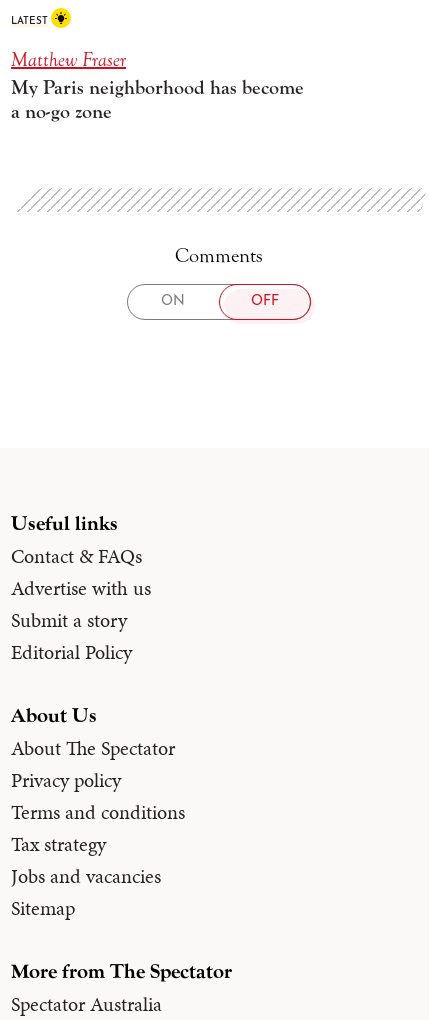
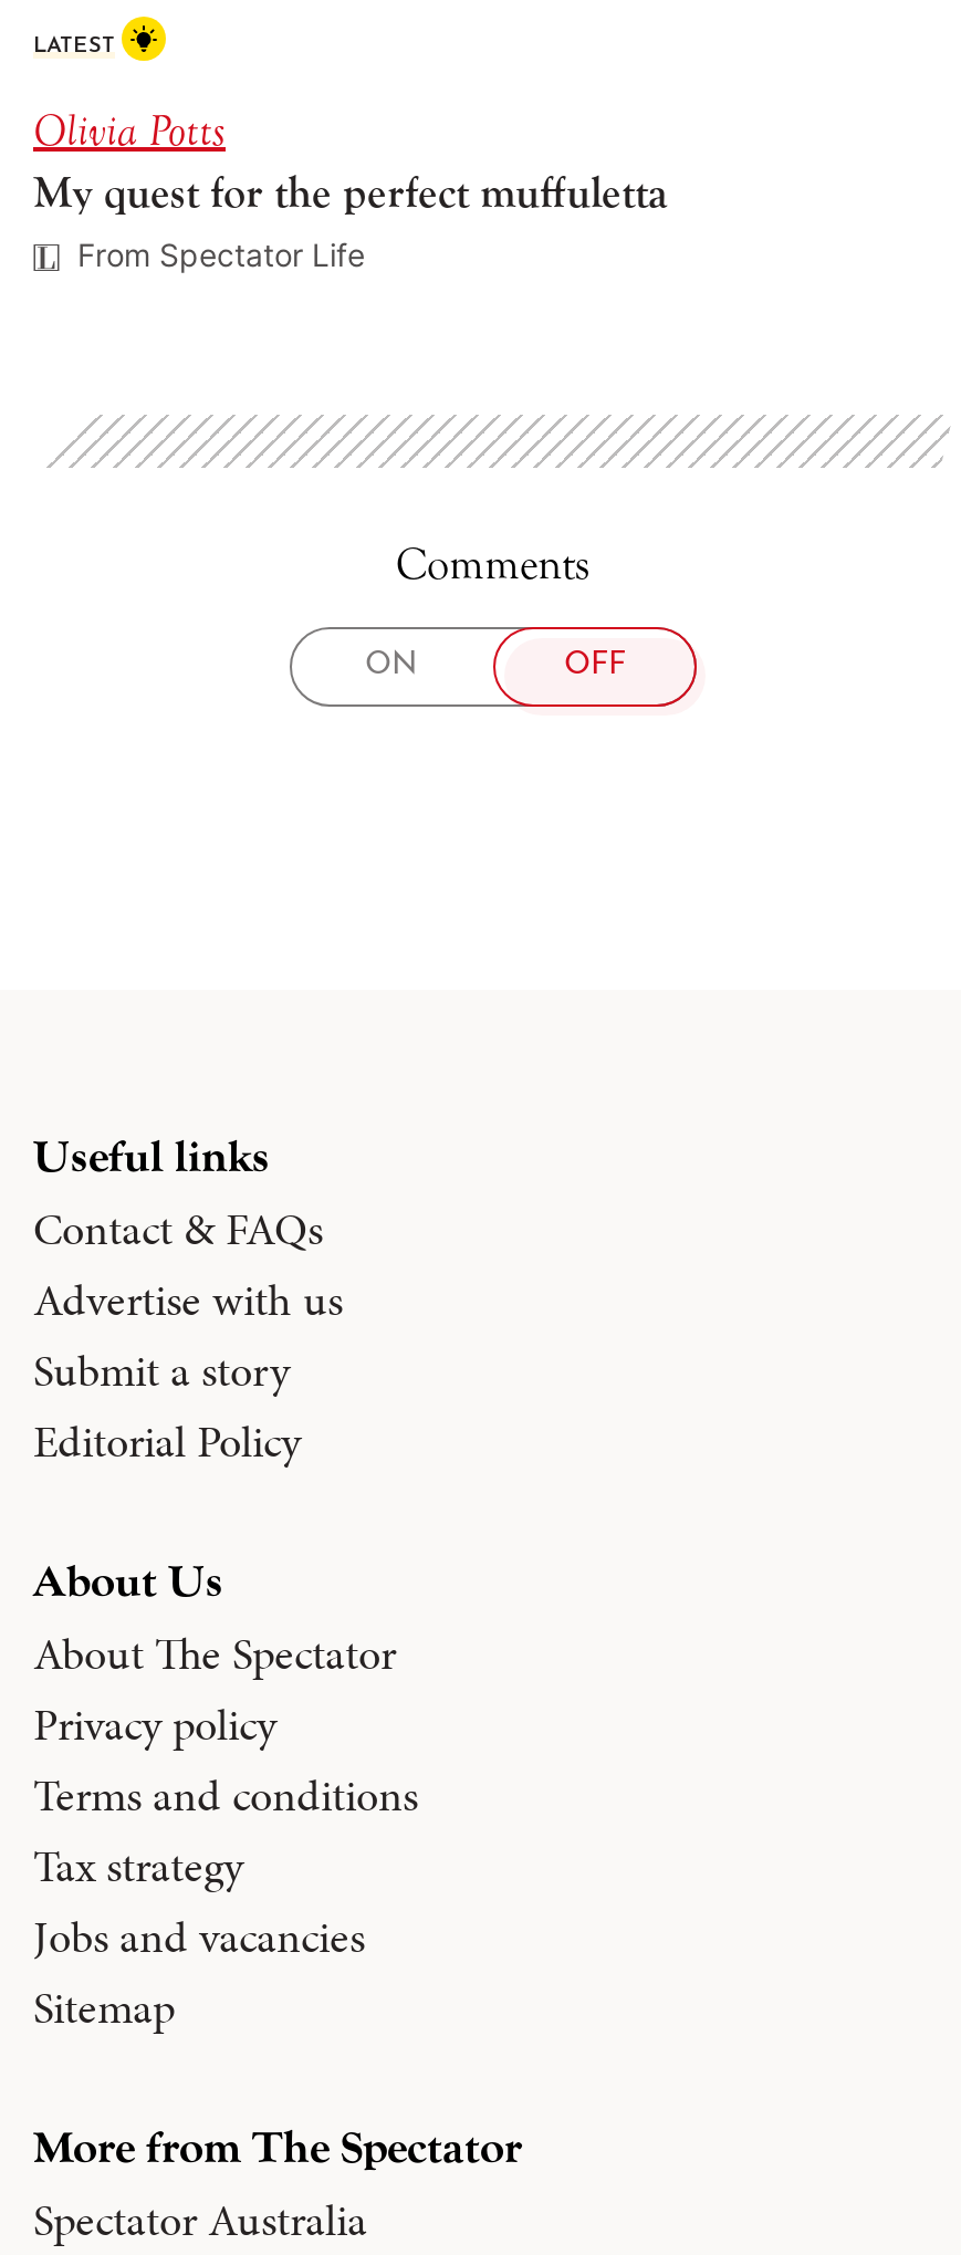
[11,48,304,123] Matthew Fraser | My Paris neighborhood has become | a no-go zone -> [33,105,668,273] Olivia Potts | My quest for the perfect muffuletta | From Spectator Life

